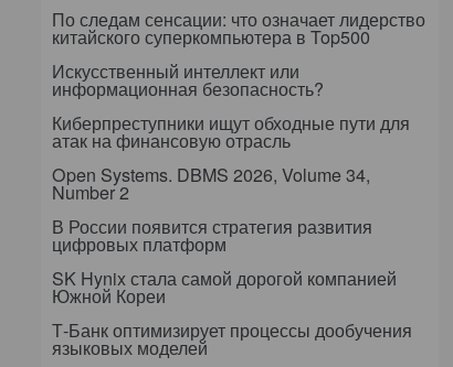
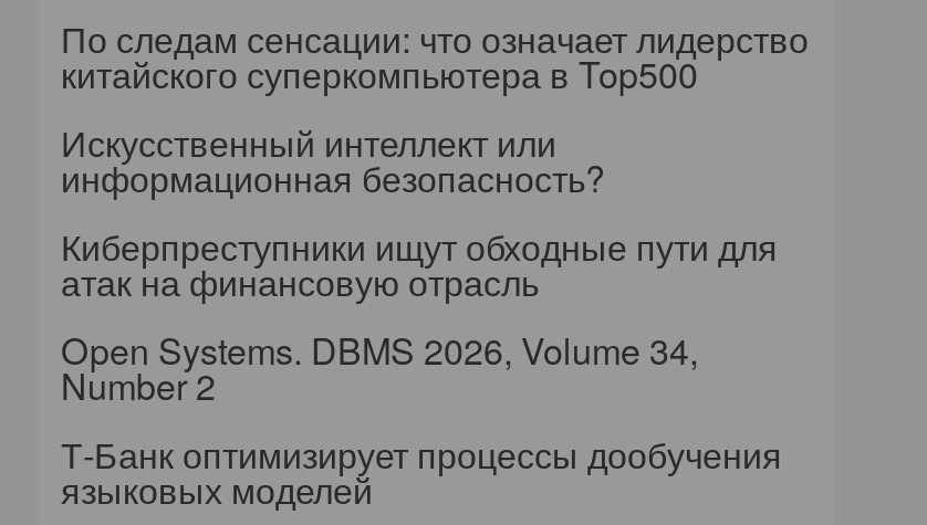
[52,214,397,309] В России появится стратегия развития | цифровых платформ | SK Hynix стала самой дорогой компанией | Южной Кореи -> none

